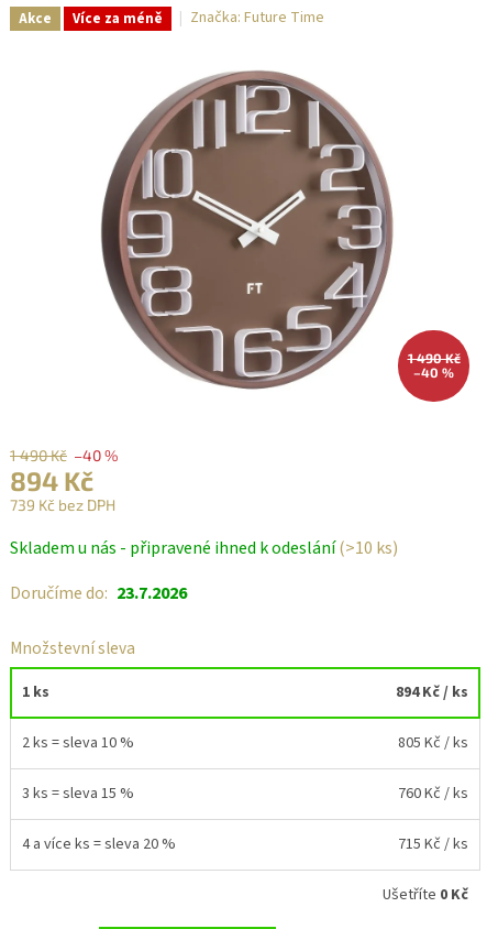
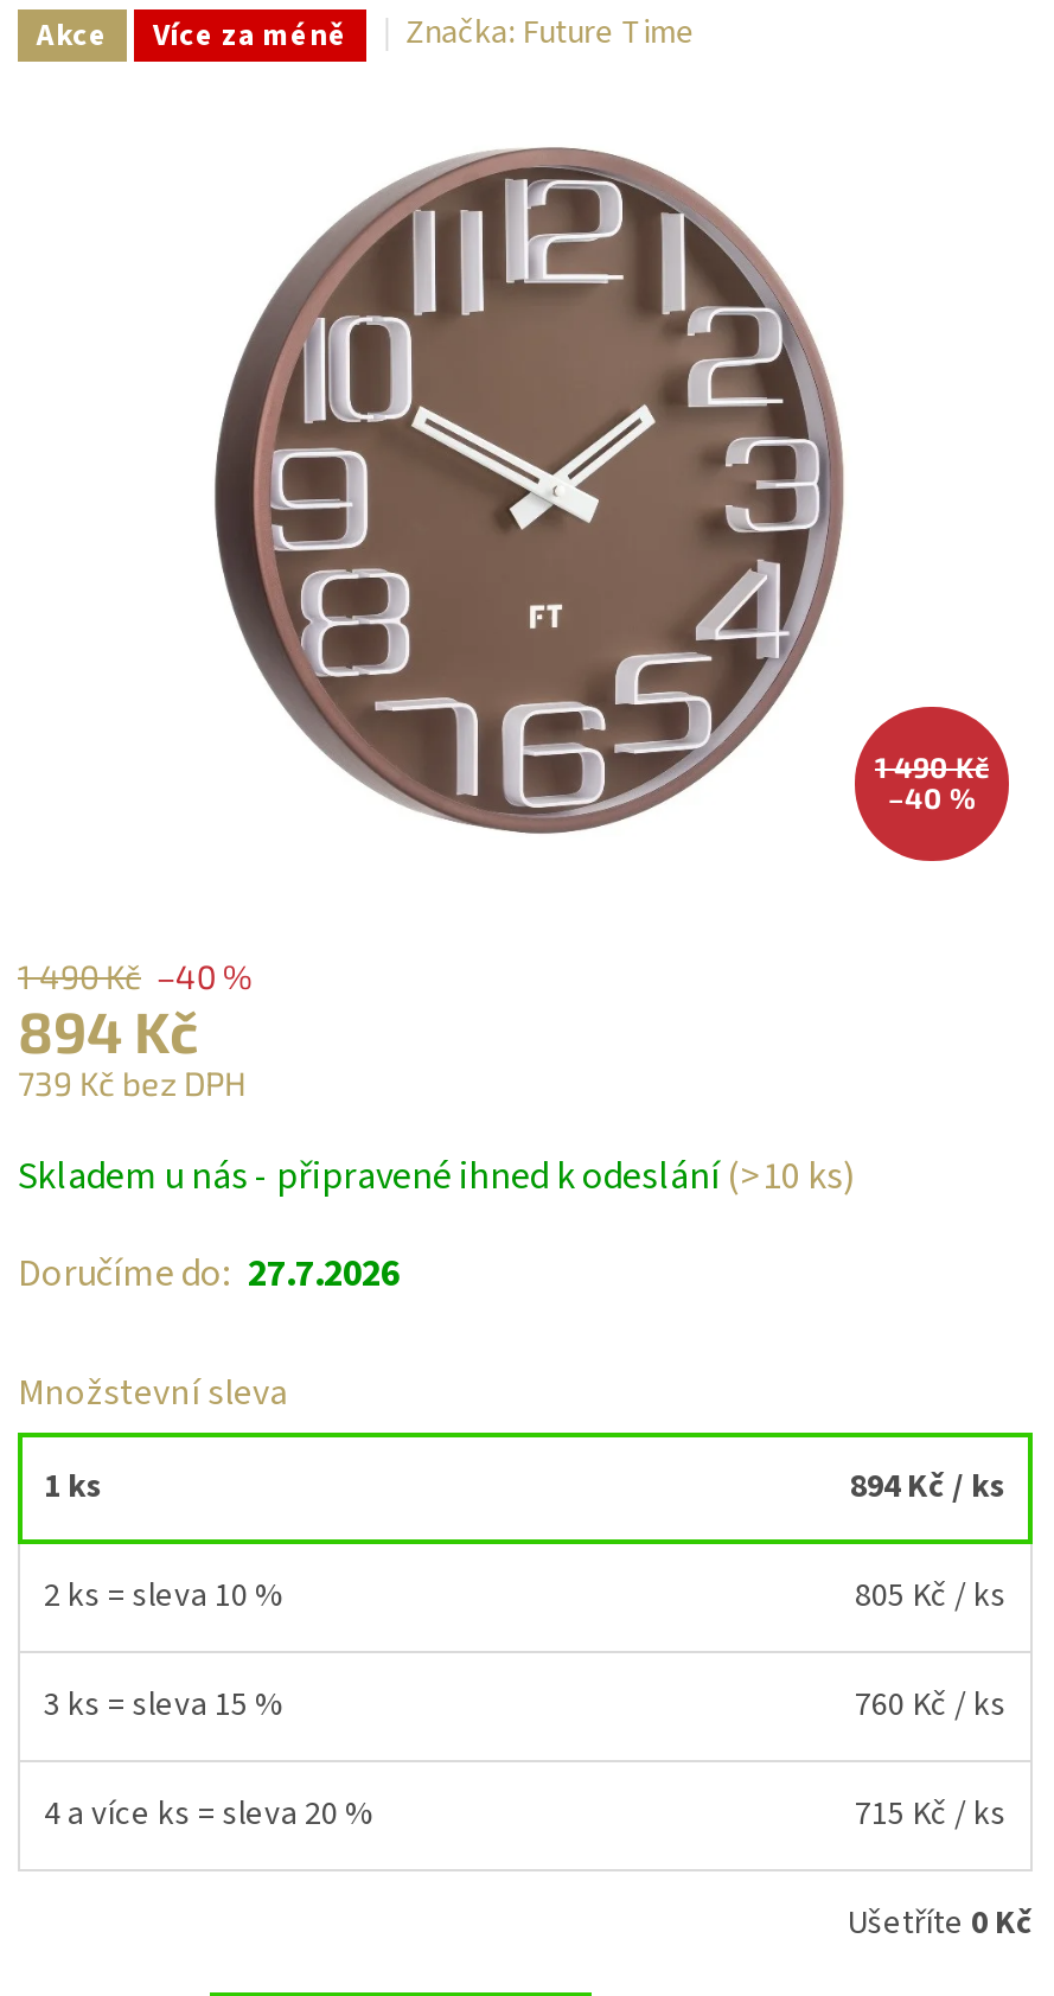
[10,581,187,605] Doručíme do: 23.7.2026 -> [18,1247,400,1300] Doručíme do: 27.7.2026

